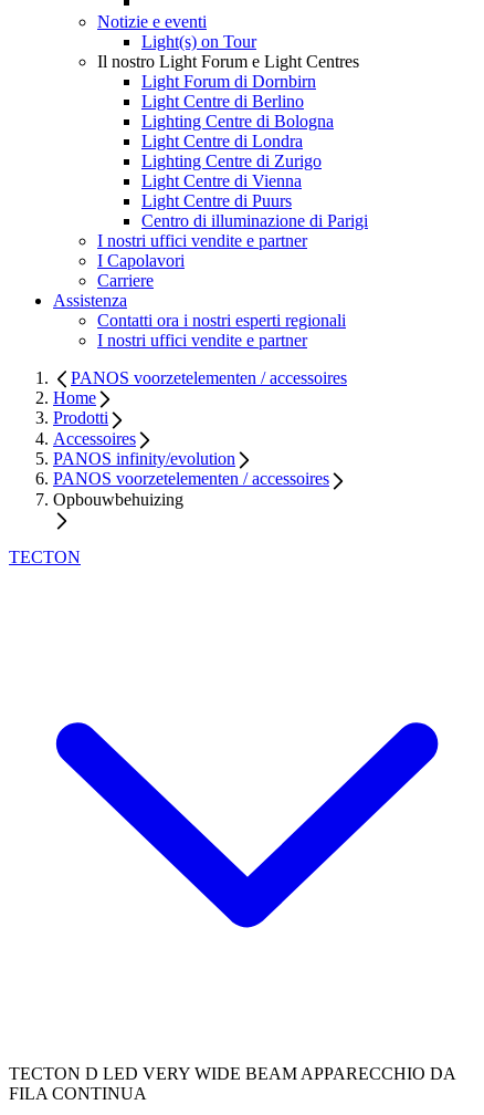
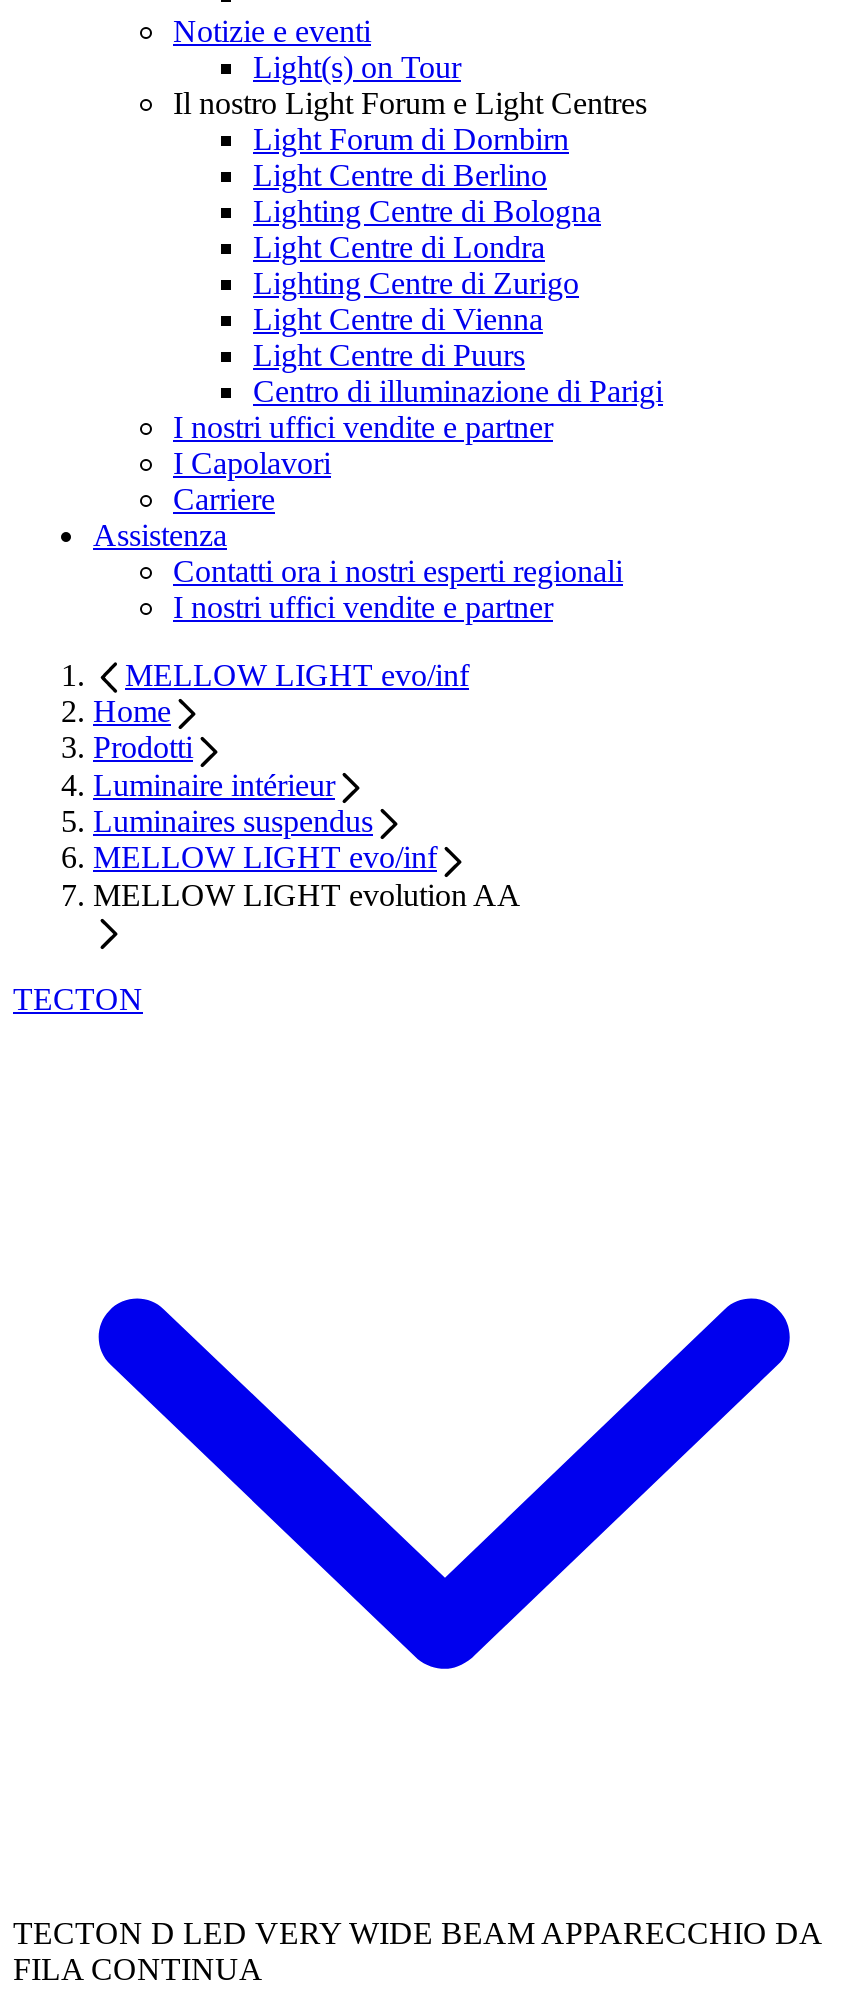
[71,368,347,387] PANOS voorzetelementen / accessoires -> [125,657,469,691] MELLOW LIGHT evo/inf
[53,429,329,508] Accessoires | PANOS infinity/evolution | PANOS voorzetelementen / accessoires | Opbouwbehuizing -> [93,767,521,911] Luminaire intérieur | Luminaires suspendus | MELLOW LIGHT evo/inf | MELLOW LIGHT evolution AA

